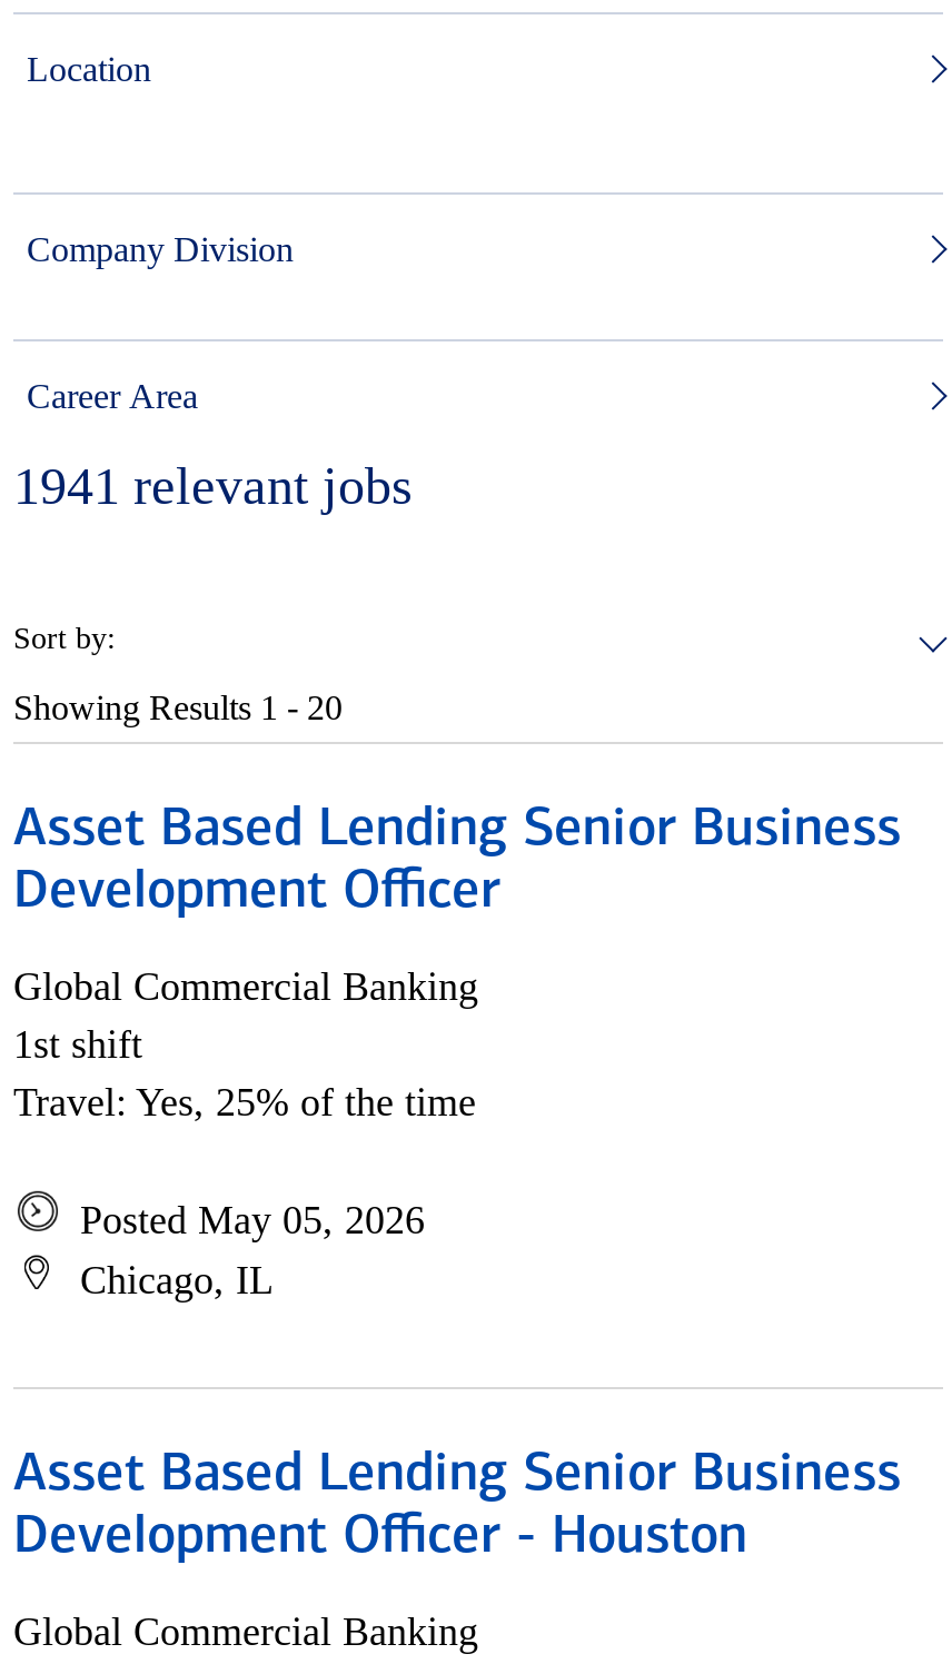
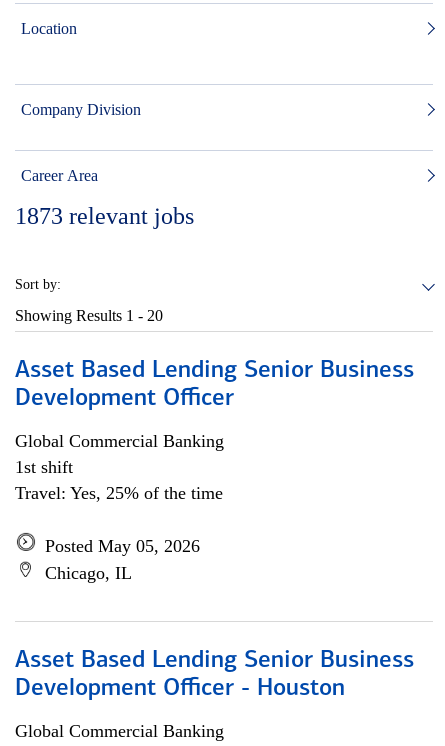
[13,457,411,515] 1941 relevant jobs -> [15,203,194,229] 1873 relevant jobs

